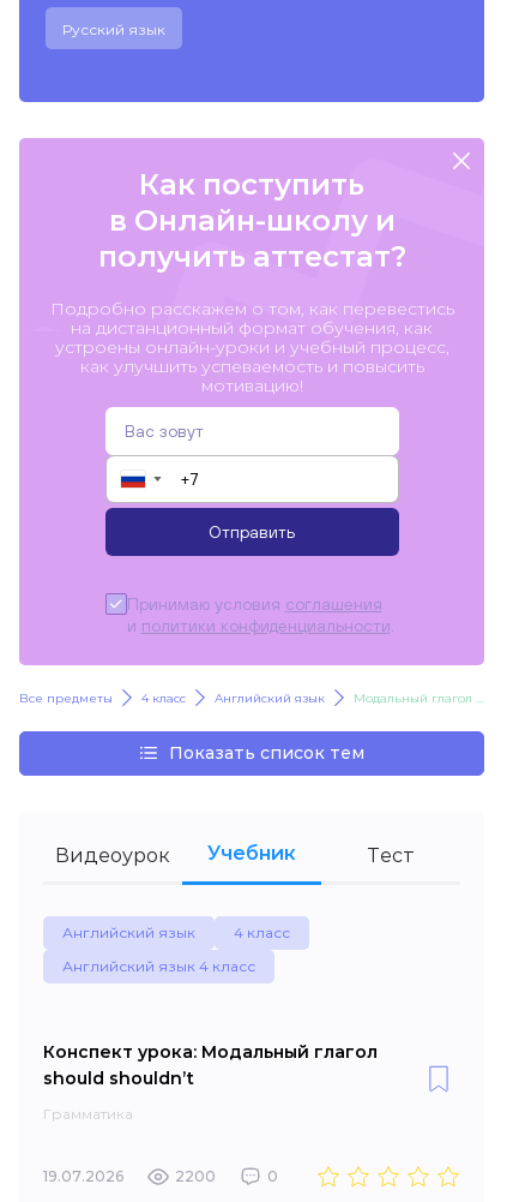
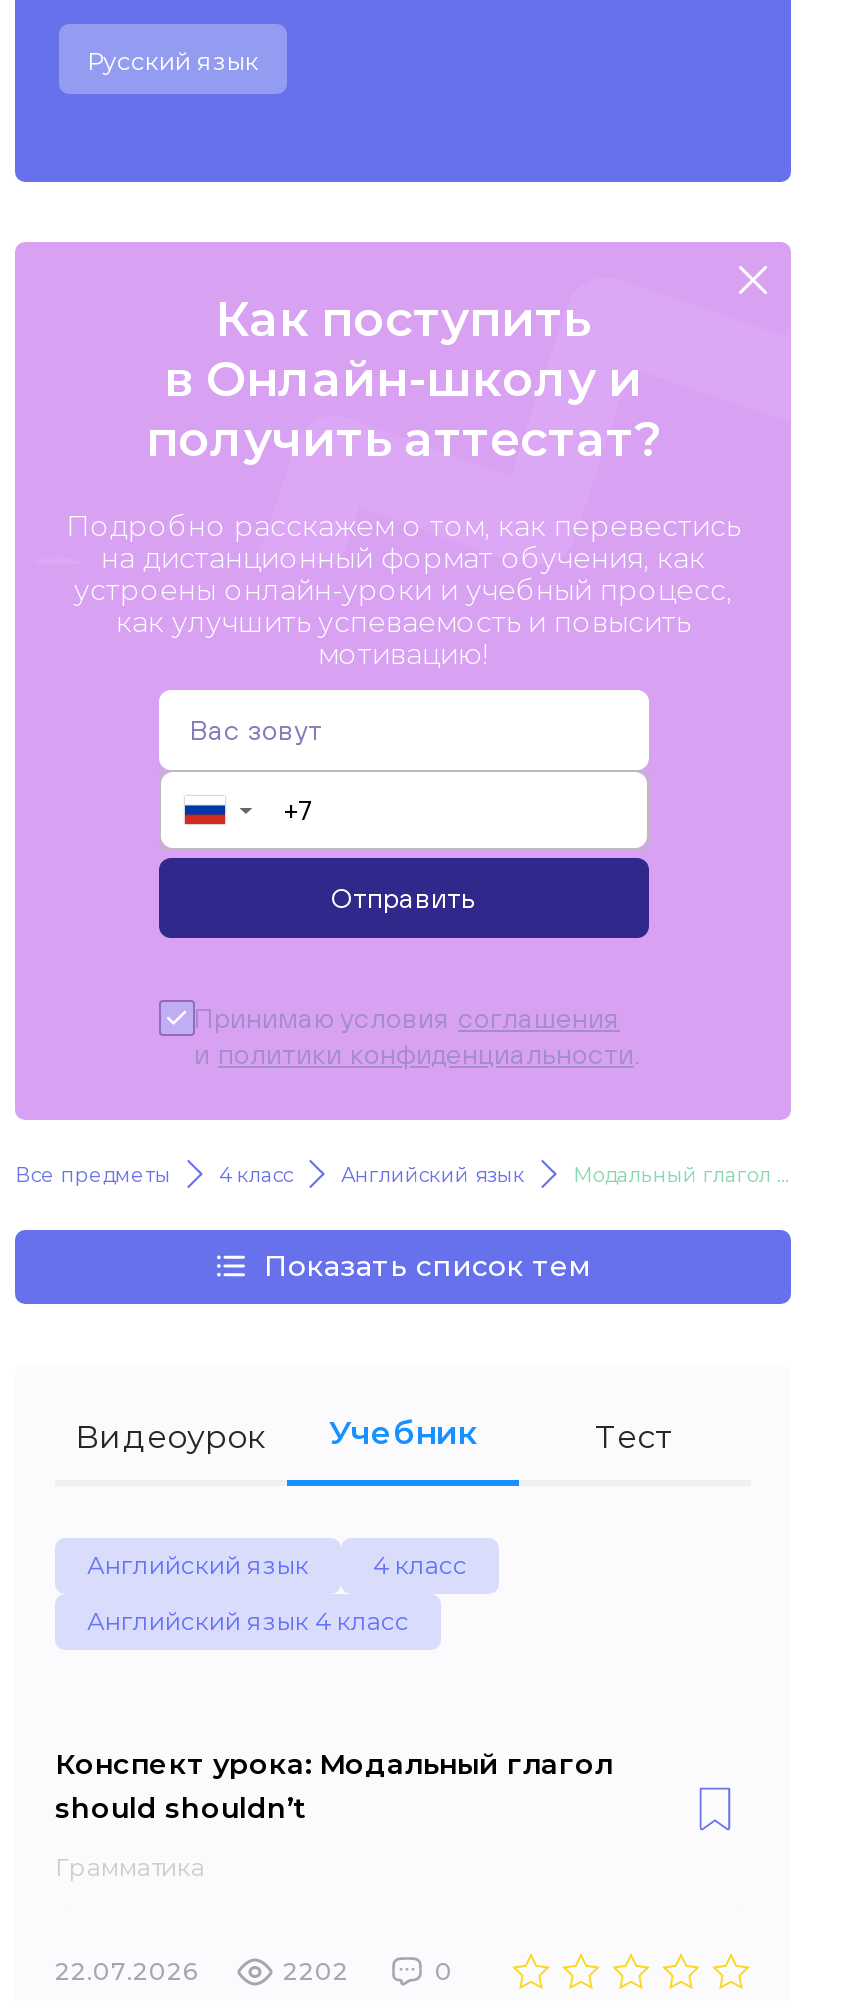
[43,1167,123,1185] 19.07.2026 -> [55,1956,197,1986] 22.07.2026
[175,1167,216,1185] 2200 -> [283,1956,349,1986] 2202

